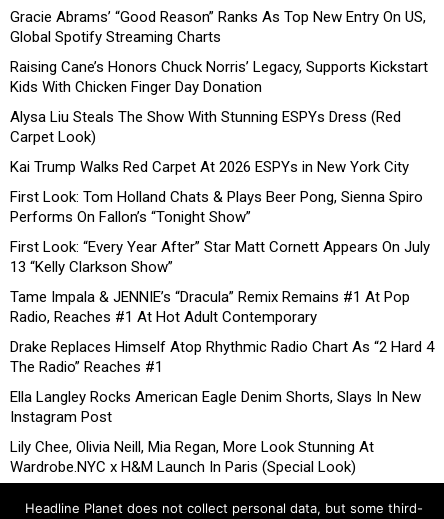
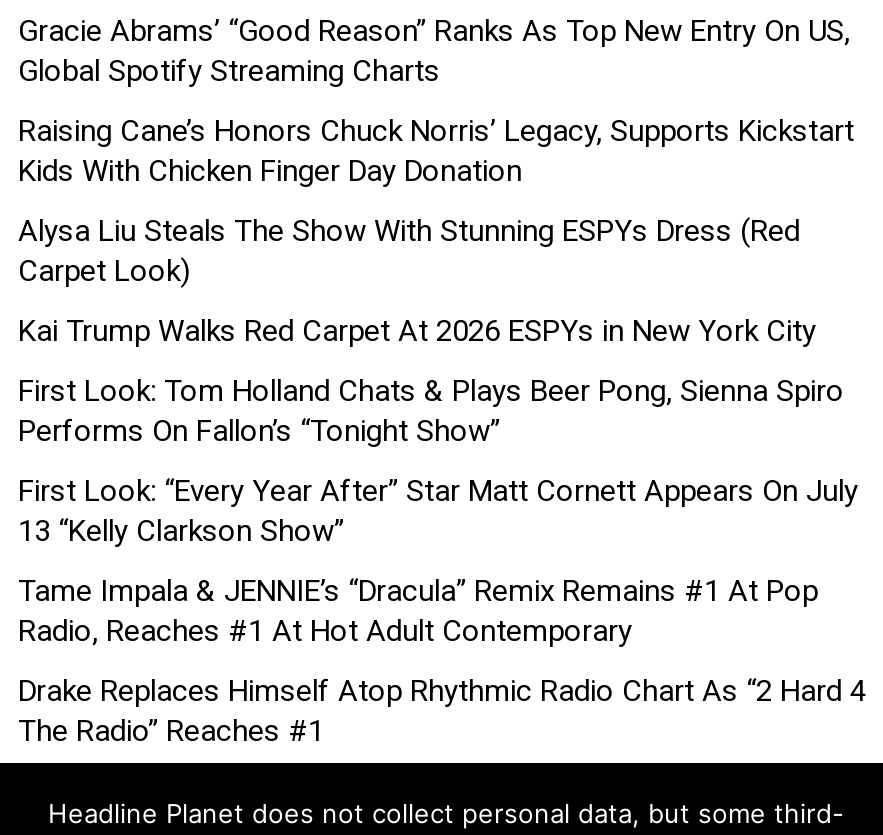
[10,388,421,476] Ella Langley Rocks American Eagle Denim Shorts, Slays In New | Instagram Post | Lily Chee, Olivia Neill, Mia Regan, More Look Stunning At | Wardrobe.NYC x H&M Launch In Paris (Special Look) -> none

